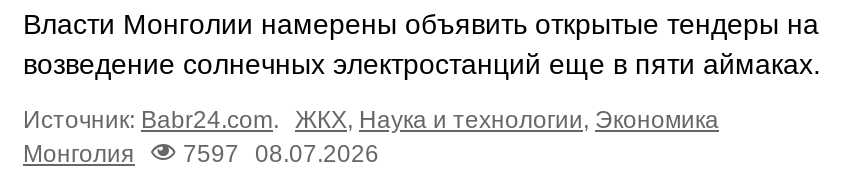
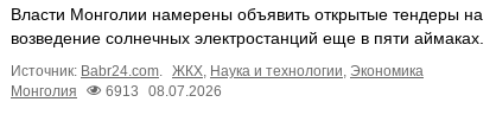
[23,140,379,168] Монголия 7597 08.07.2026 -> [11,83,222,100] Монголия 6913 08.07.2026

